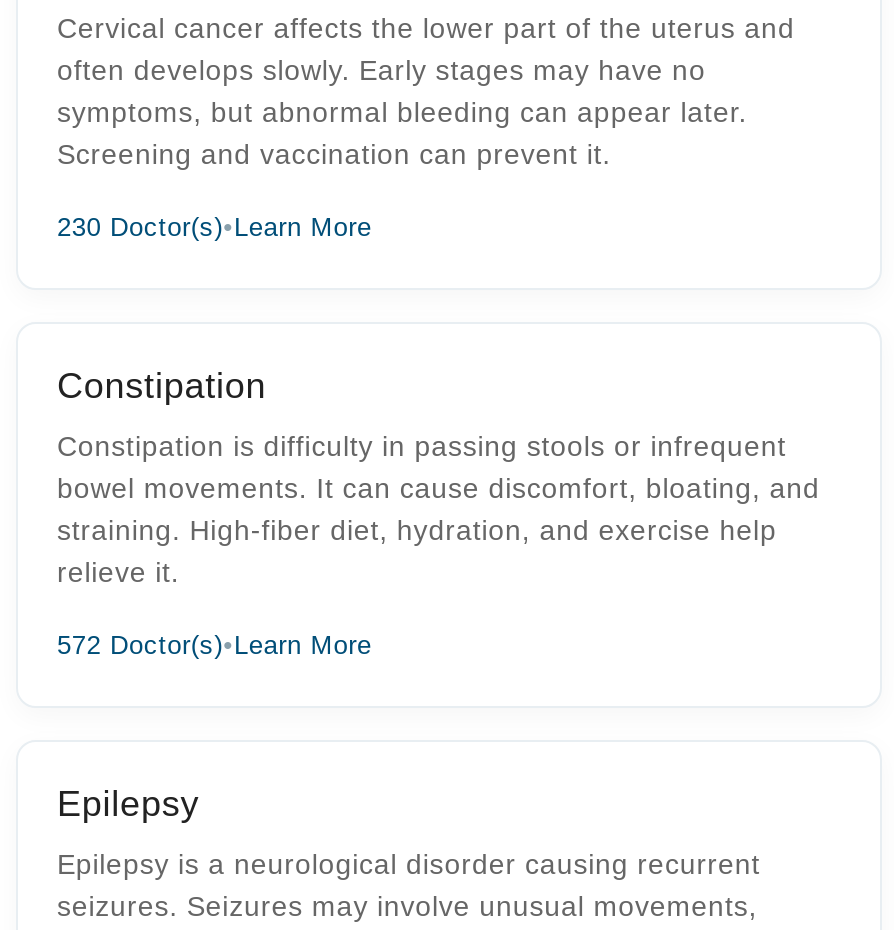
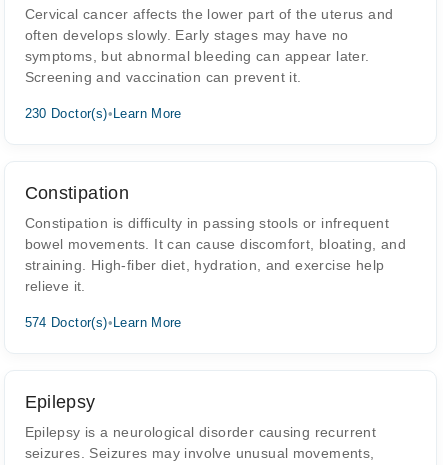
[57,630,372,660] 572 Doctor(s)•Learn More -> [24,315,182,330] 574 Doctor(s)•Learn More

